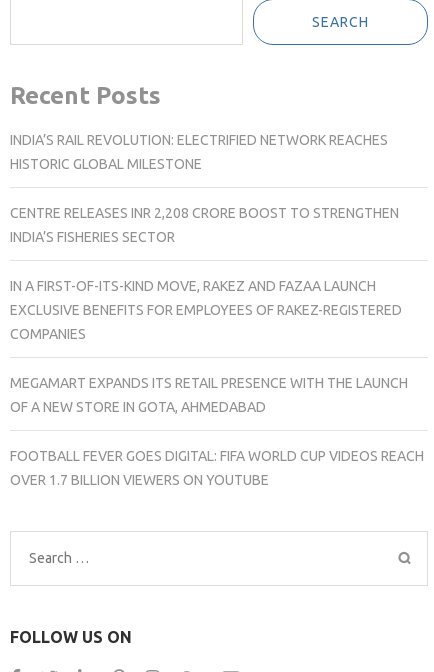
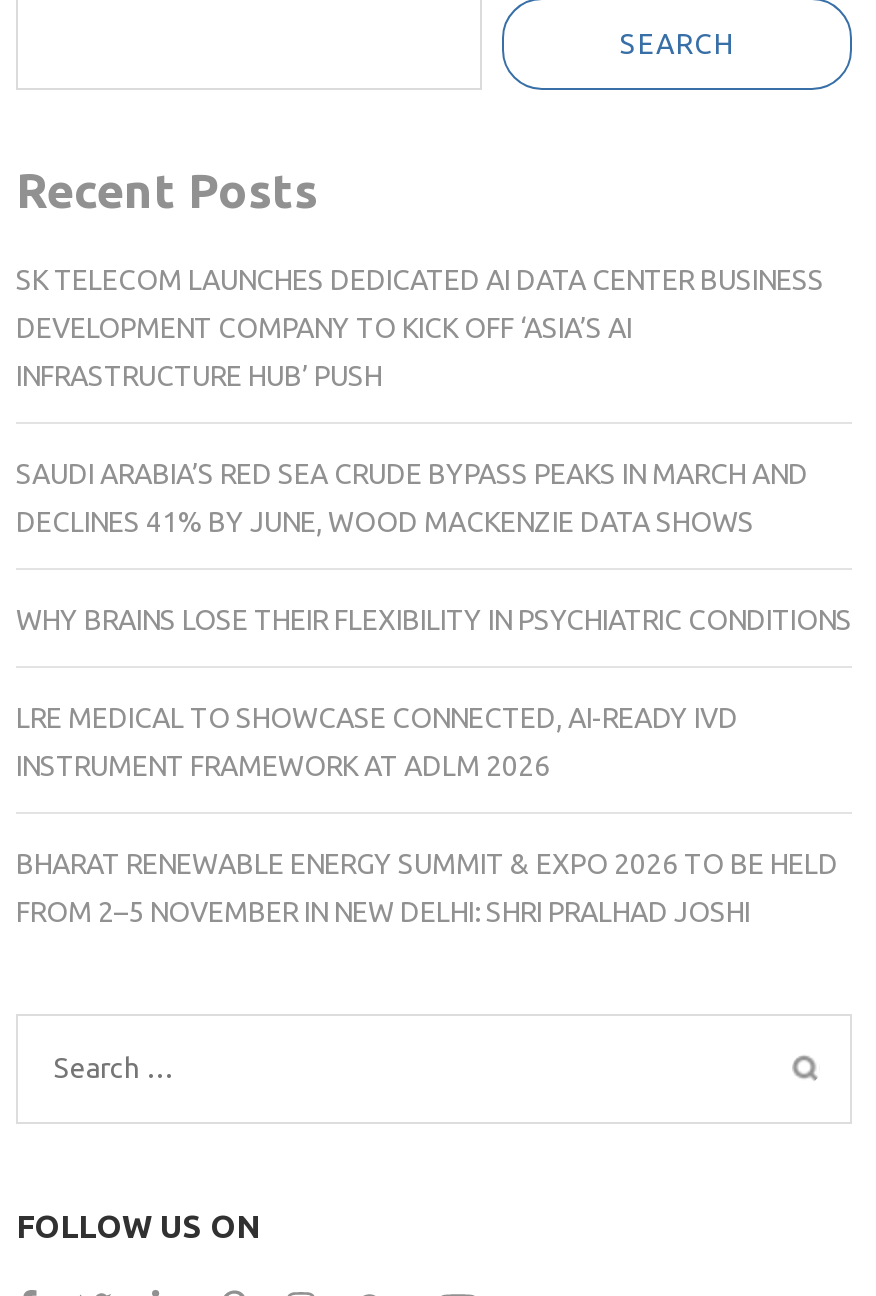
[10,132,424,488] INDIA’S RAIL REVOLUTION: ELECTRIFIED NETWORK REACHES | HISTORIC GLOBAL MILESTONE | CENTRE RELEASES INR 2,208 CRORE BOOST TO STRENGTHEN | INDIA’S FISHERIES SECTOR | IN A FIRST-OF-ITS-KIND MOVE, RAKEZ AND FAZAA LAUNCH | EXCLUSIVE BENEFITS FOR EMPLOYEES OF RAKEZ-REGISTERED | COMPANIES | MEGAMART EXPANDS ITS RETAIL PRESENCE WITH THE LAUNCH | OF A NEW STORE IN GOTA, AHMEDABAD | FOOTBALL FEVER GOES DIGITAL: FIFA WORLD CUP VIDEOS REACH | OVER 1.7 BILLION VIEWERS ON YOUTUBE -> [16,264,852,928] SK TELECOM LAUNCHES DEDICATED AI DATA CENTER BUSINESS | DEVELOPMENT COMPANY TO KICK OFF ‘ASIA’S AI | INFRASTRUCTURE HUB’ PUSH | SAUDI ARABIA’S RED SEA CRUDE BYPASS PEAKS IN MARCH AND | DECLINES 41% BY JUNE, WOOD MACKENZIE DATA SHOWS | WHY BRAINS LOSE THEIR FLEXIBILITY IN PSYCHIATRIC CONDITIONS | LRE MEDICAL TO SHOWCASE CONNECTED, AI-READY IVD | INSTRUMENT FRAMEWORK AT ADLM 2026 | BHARAT RENEWABLE ENERGY SUMMIT & EXPO 2026 TO BE HELD | FROM 2–5 NOVEMBER IN NEW DELHI: SHRI PRALHAD JOSHI

